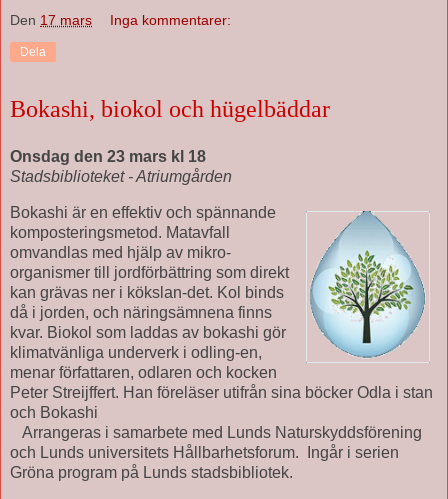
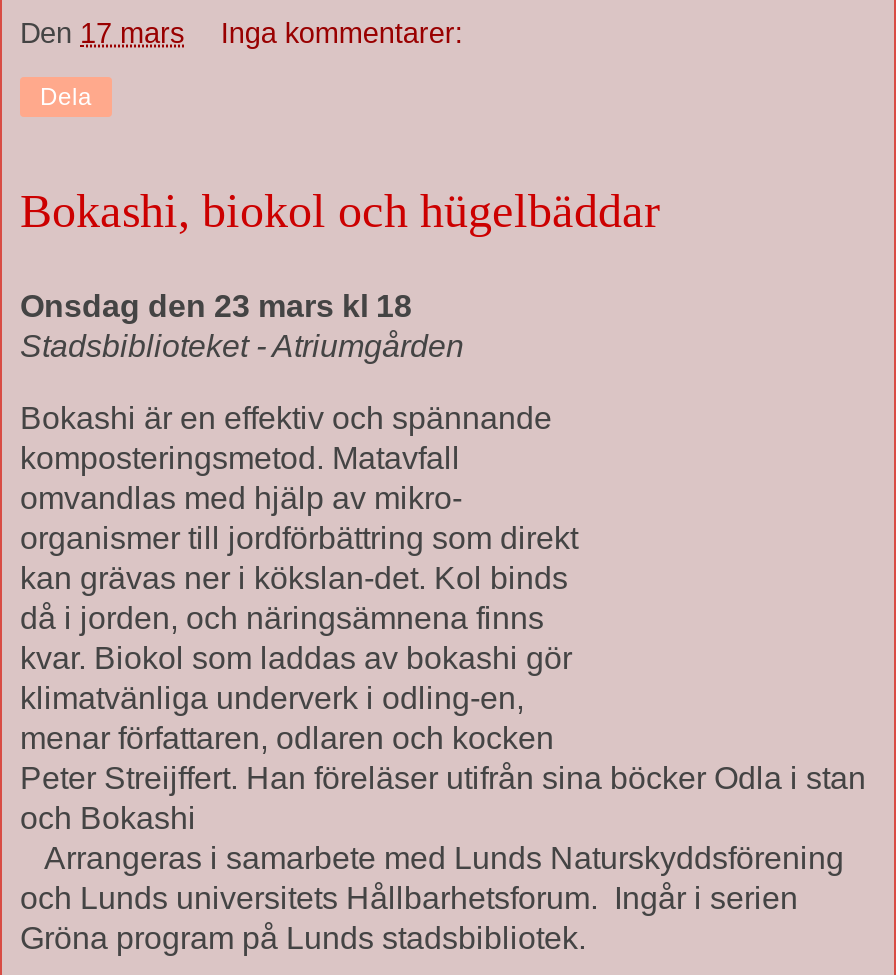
[309,210,426,359] [image] -> none

